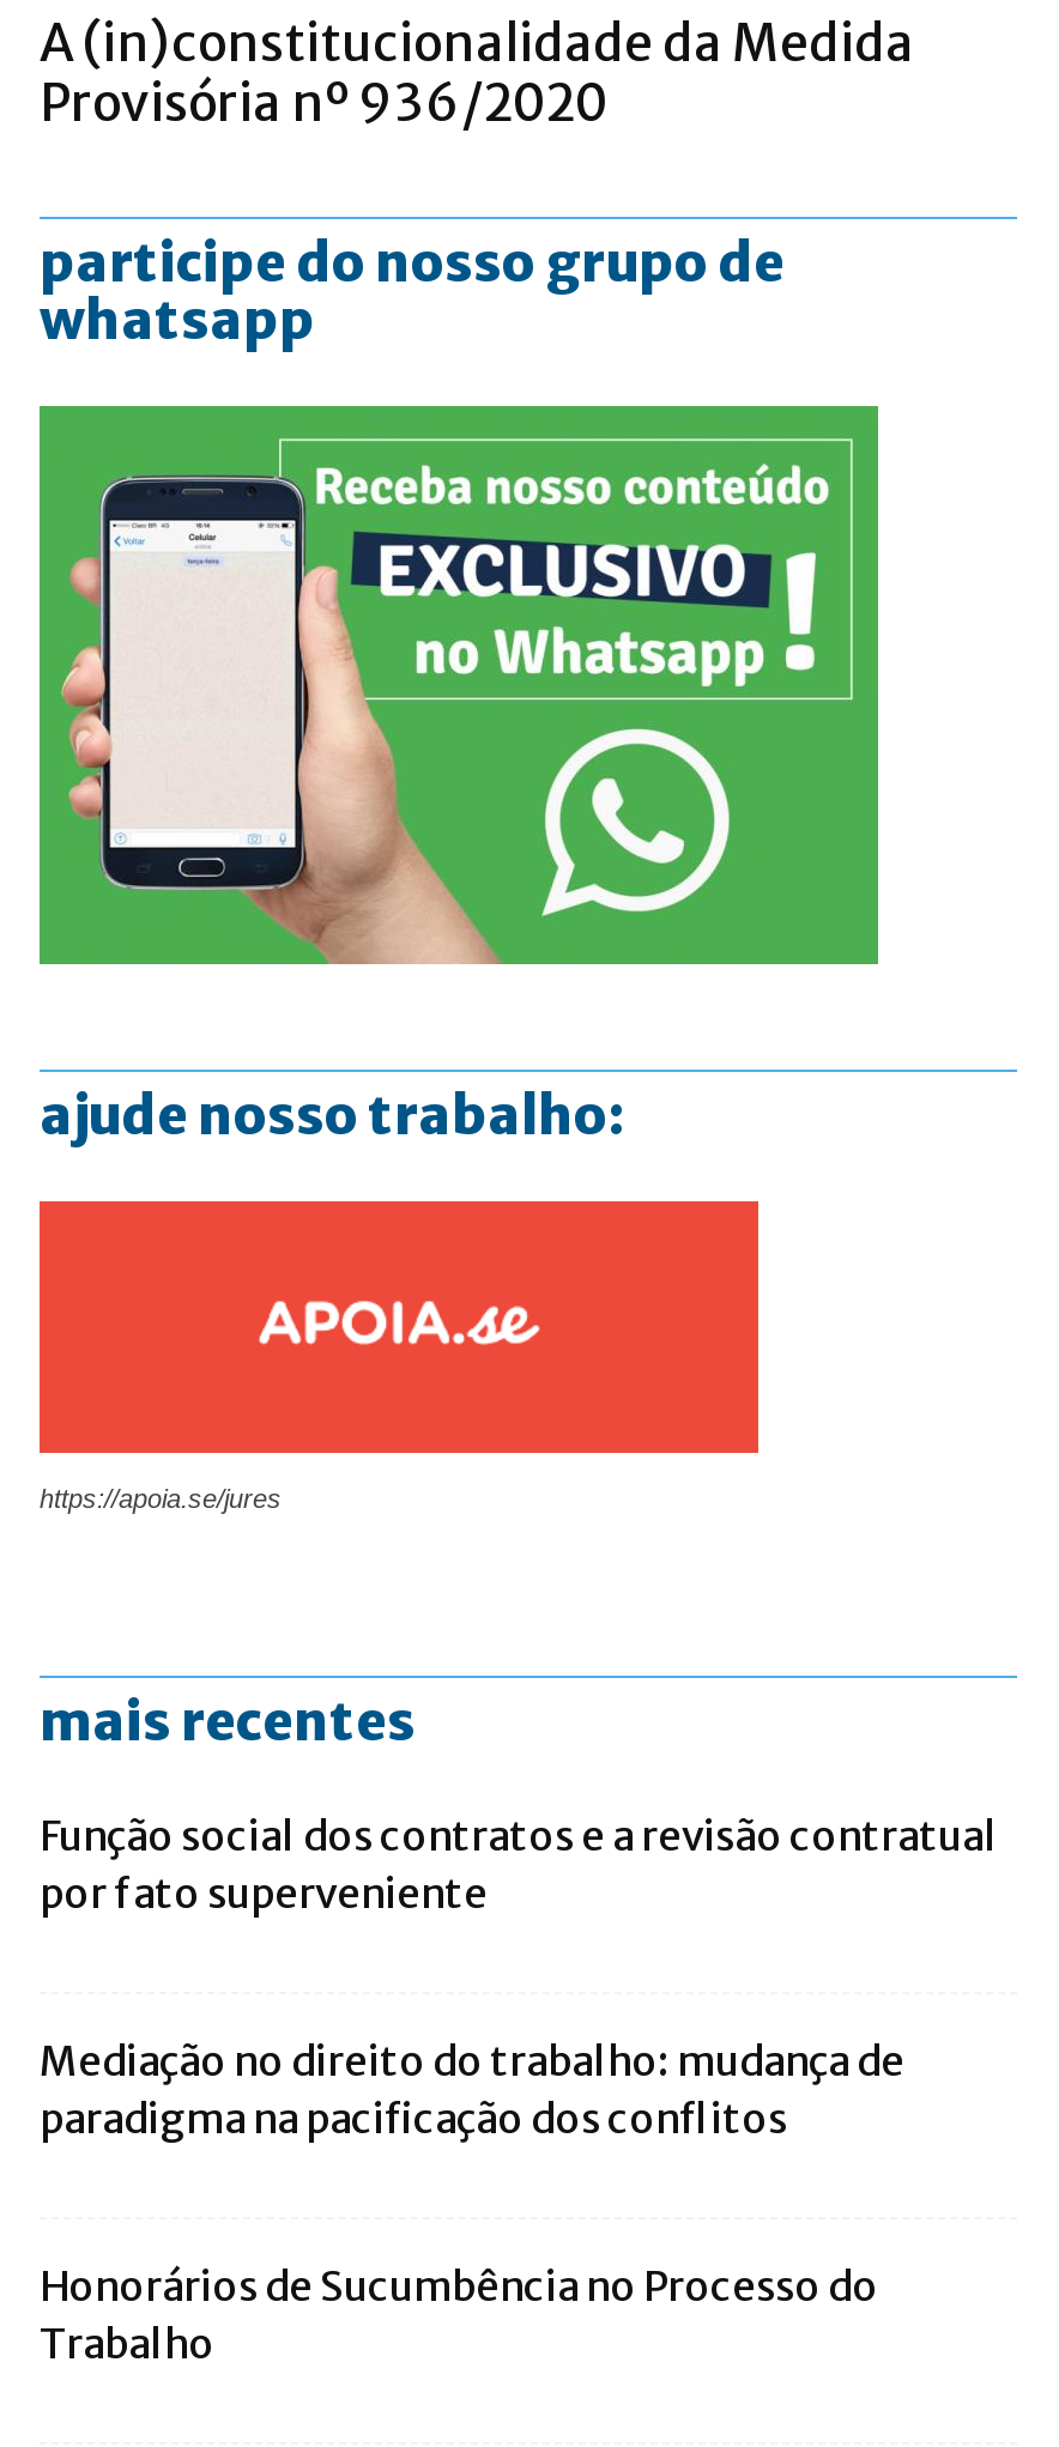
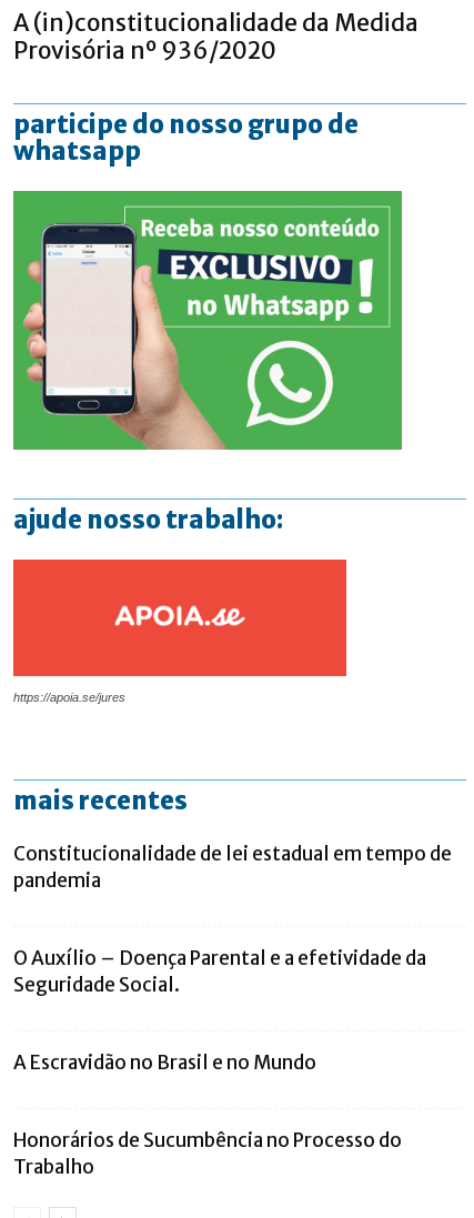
[40,1811,998,2146] Função social dos contratos e a revisão contratual | por fato superveniente | Mediação no direito do trabalho: mudança de | paradigma na pacificação dos conflitos -> [13,842,452,1075] Constitucionalidade de lei estadual em tempo de | pandemia | O Auxílio – Doença Parental e a efetividade da | Seguridade Social. | A Escravidão no Brasil e no Mundo

